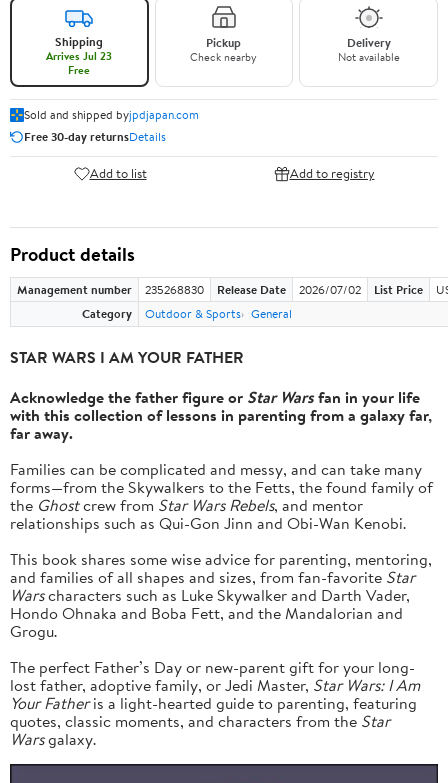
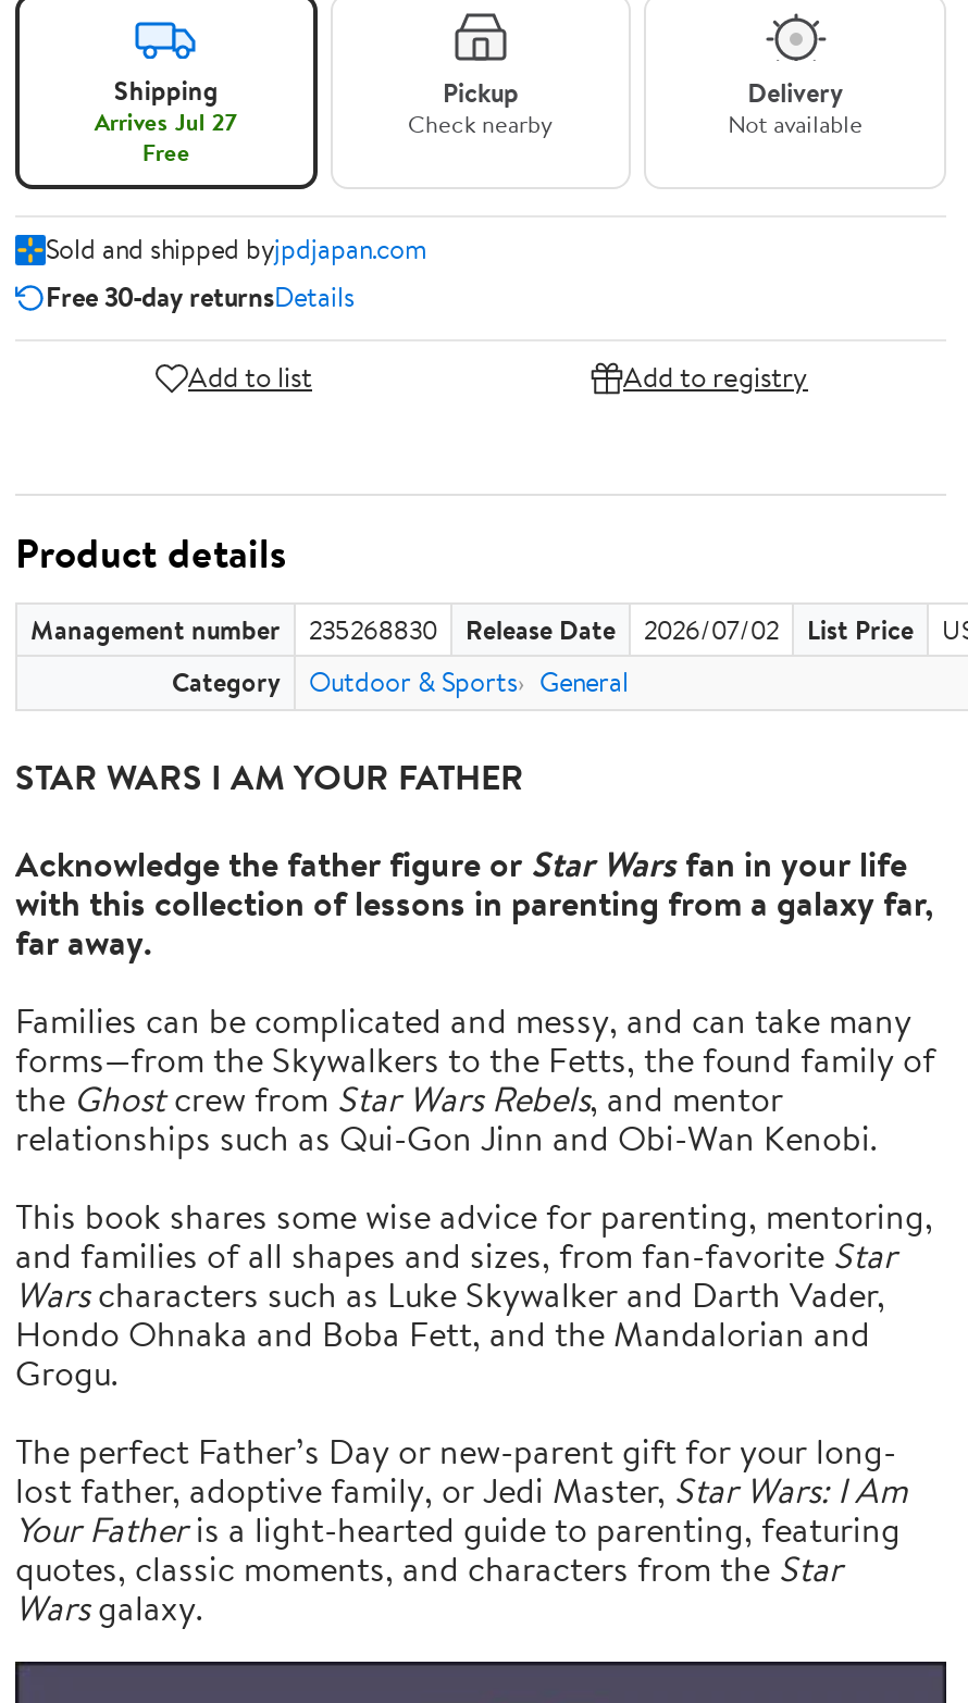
[46,48,112,64] Arrives Jul 23 -> [94,104,238,139] Arrives Jul 27

